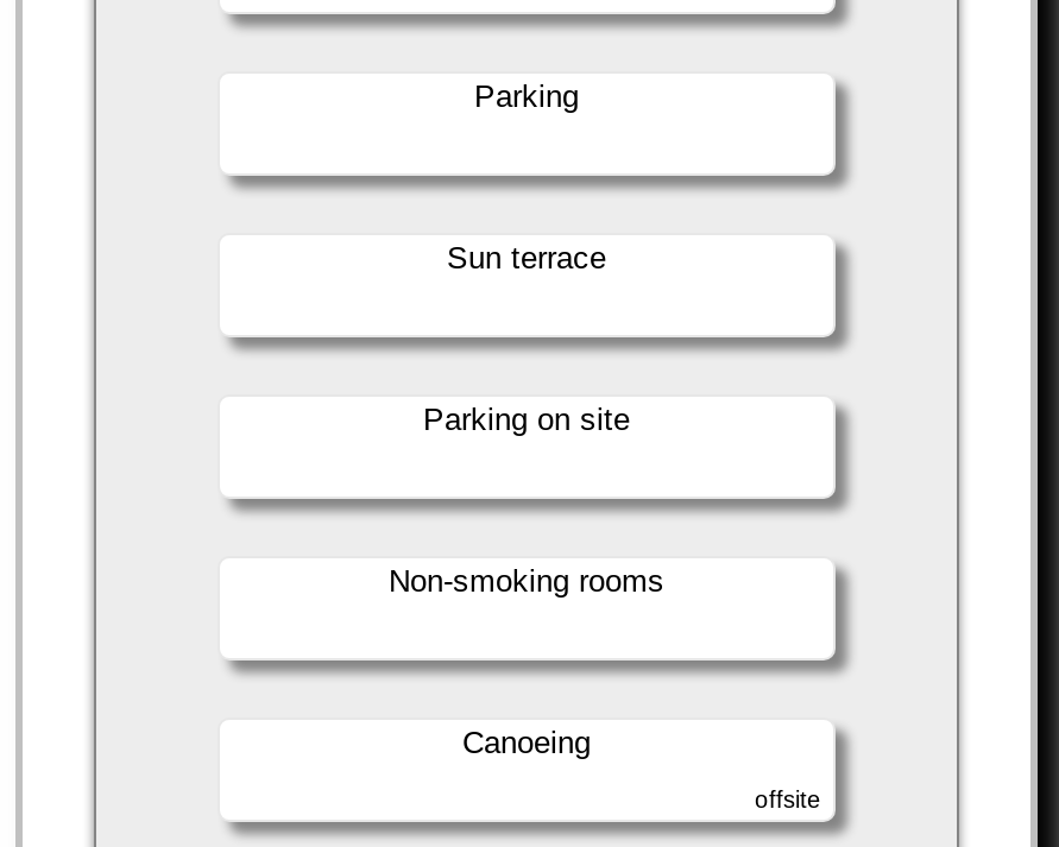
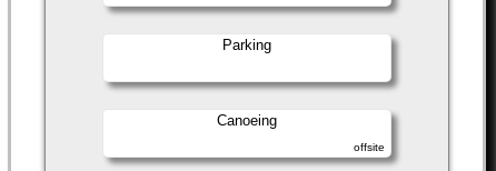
[447,240,606,276] Sun terrace -> none
[423,402,630,437] Parking on site -> none
[389,563,664,599] Non-smoking rooms -> none

